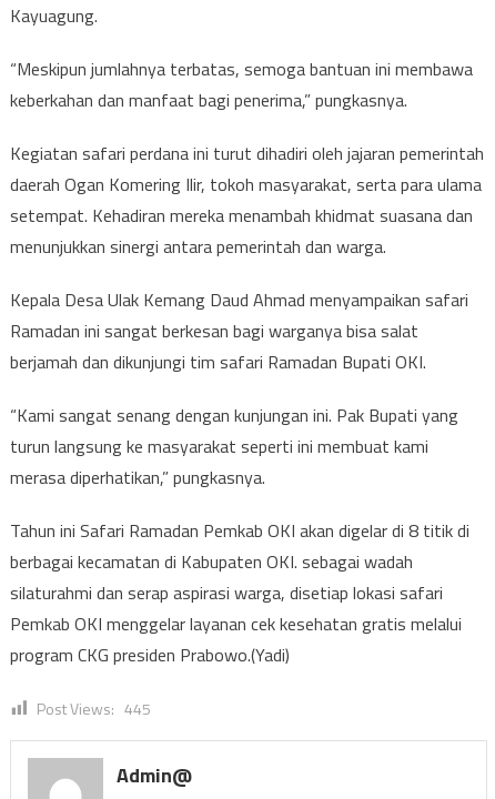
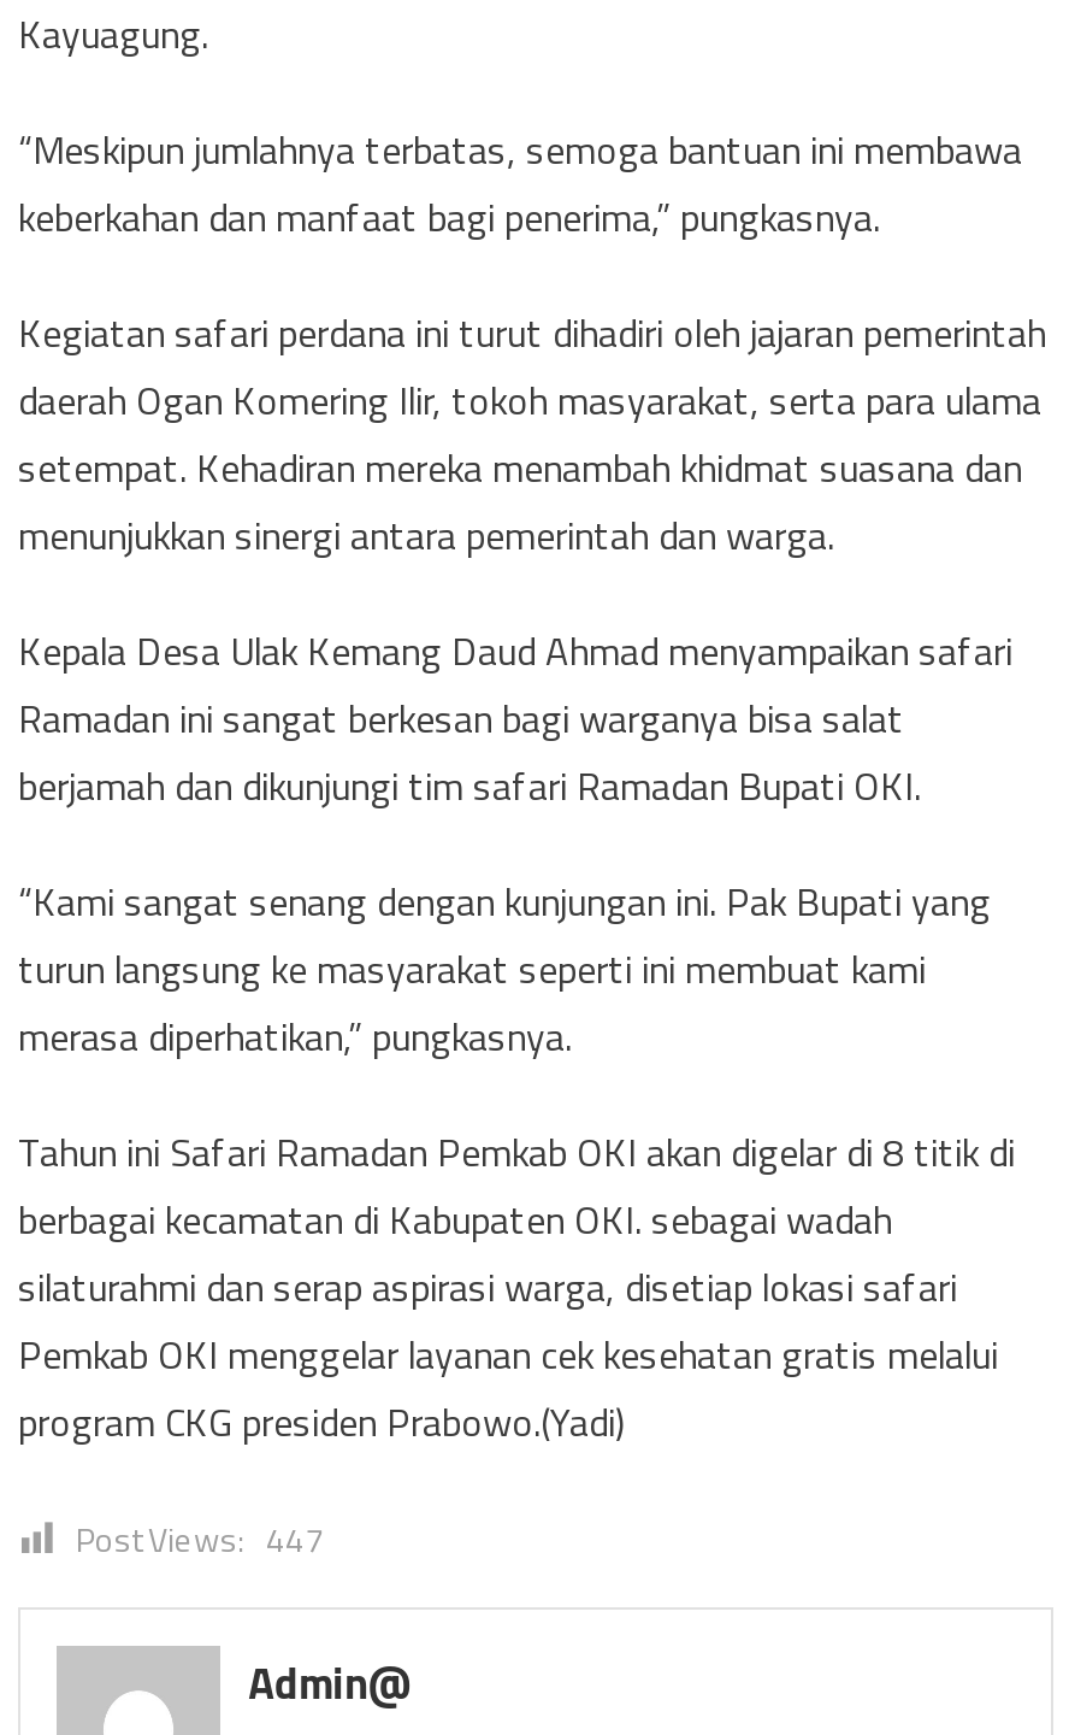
[37,697,151,720] Post Views: 445 -> [76,1513,324,1564] Post Views: 447

